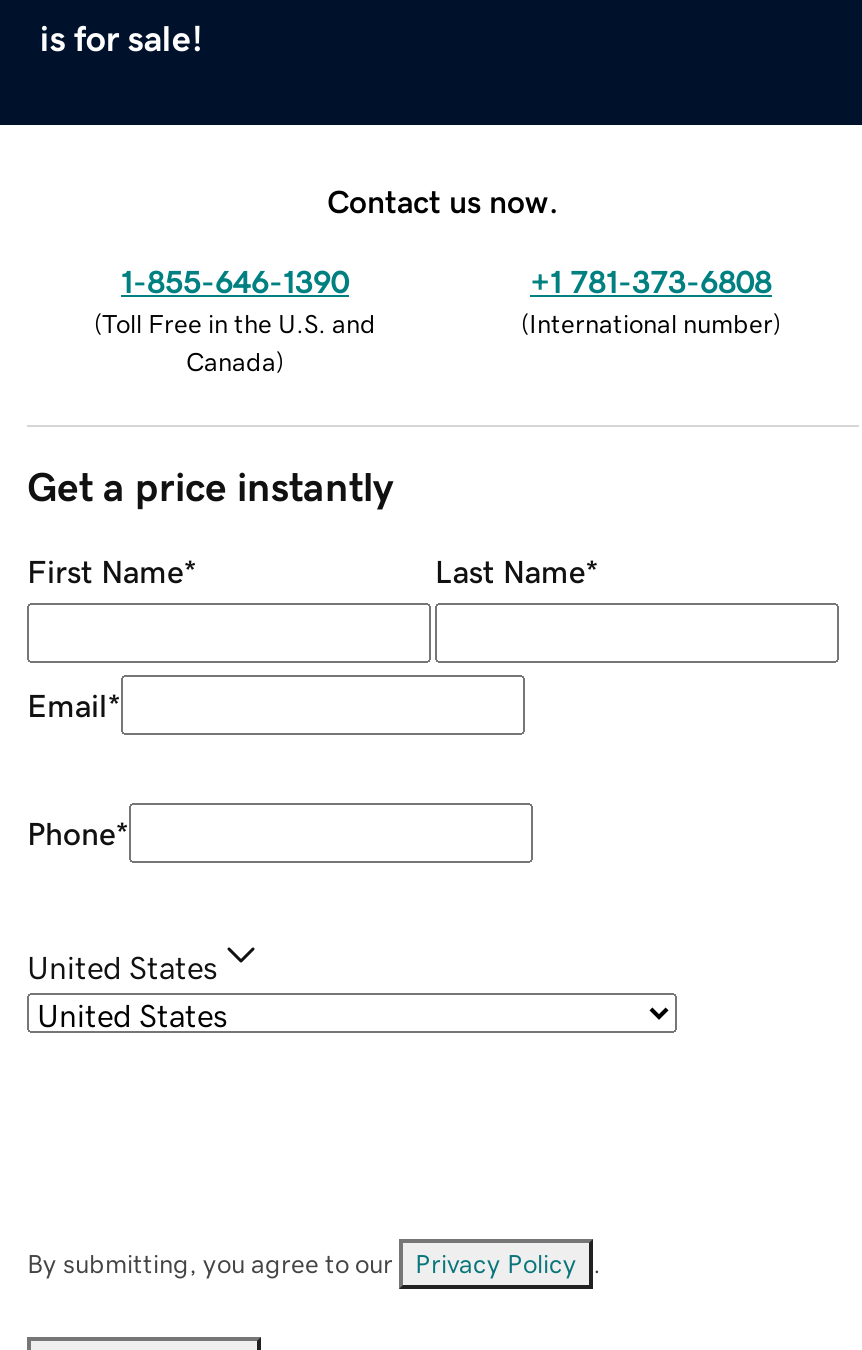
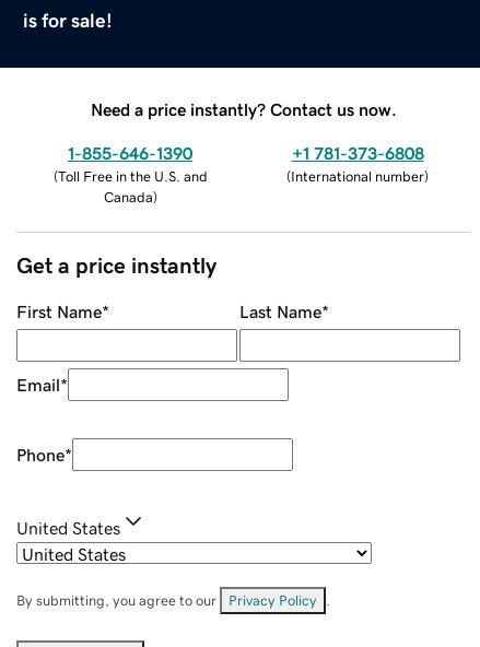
[327,184,559,216] Contact us now. -> [91,100,397,118] Need a price instantly? Contact us now.

